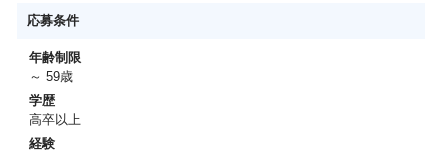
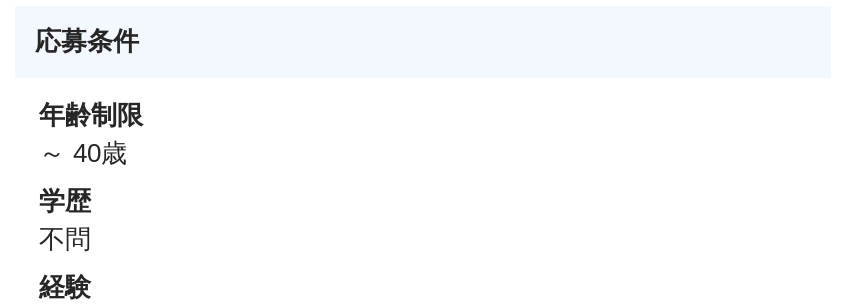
[29,69,73,84] ～ 59歳 -> [39,138,127,168] ～ 40歳
[29,112,81,127] 高卒以上 -> [39,224,91,254] 不問

